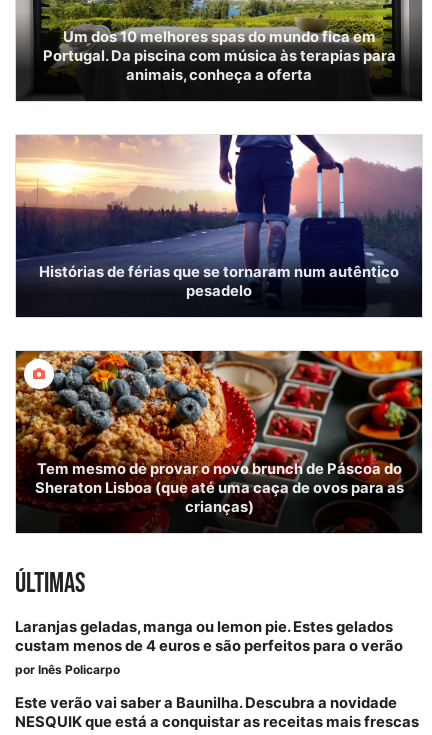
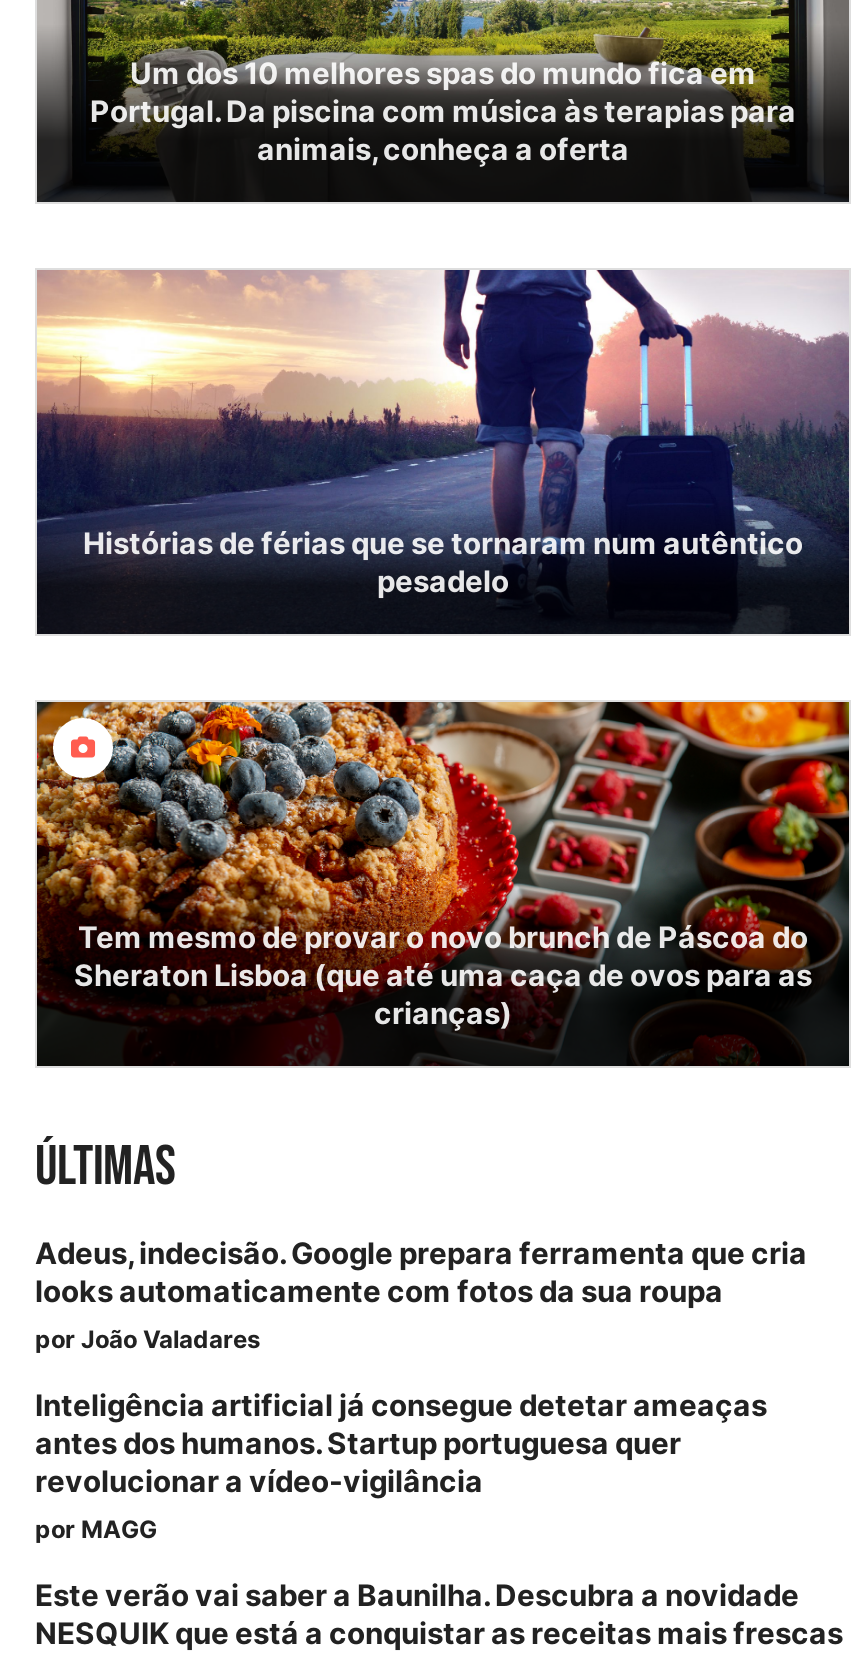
[15,618,403,677] Laranjas geladas, manga ou lemon pie. Estes gelados | custam menos de 4 euros e são perfeitos para o verão | por Inês Policarpo -> [35,1237,807,1545] Adeus, indecisão. Google prepara ferramenta que cria | looks automaticamente com fotos da sua roupa | por João Valadares | Inteligência artificial já consegue detetar ameaças | antes dos humanos. Startup portuguesa quer | revolucionar a vídeo-vigilância | por MAGG

